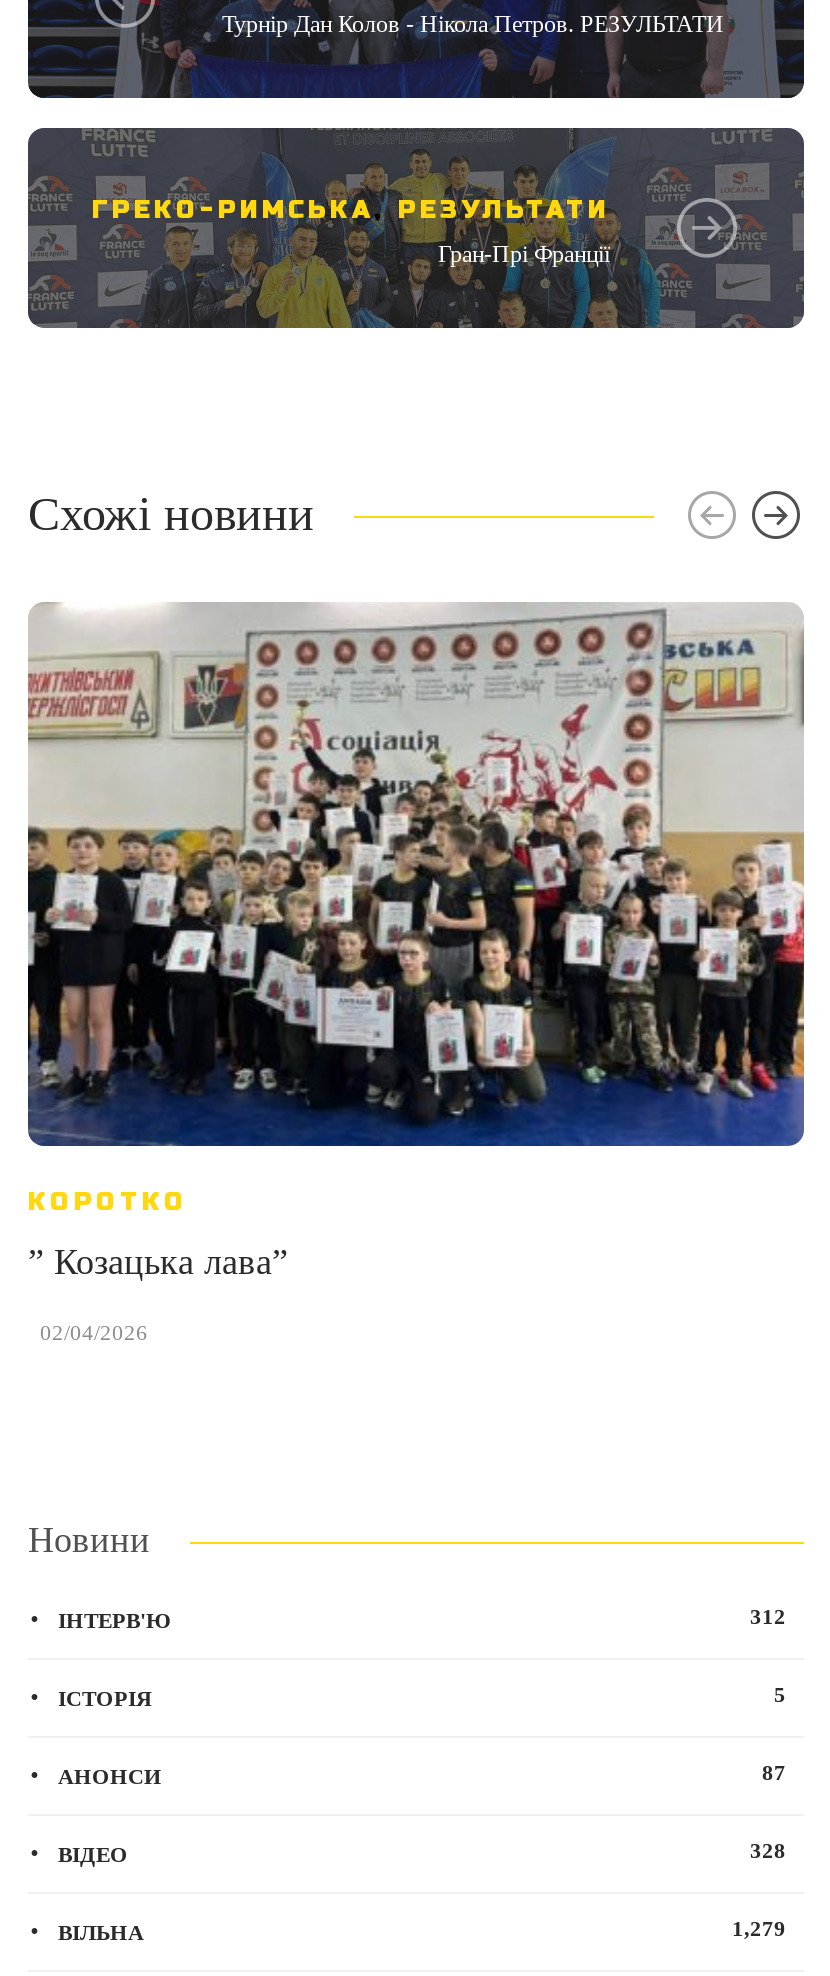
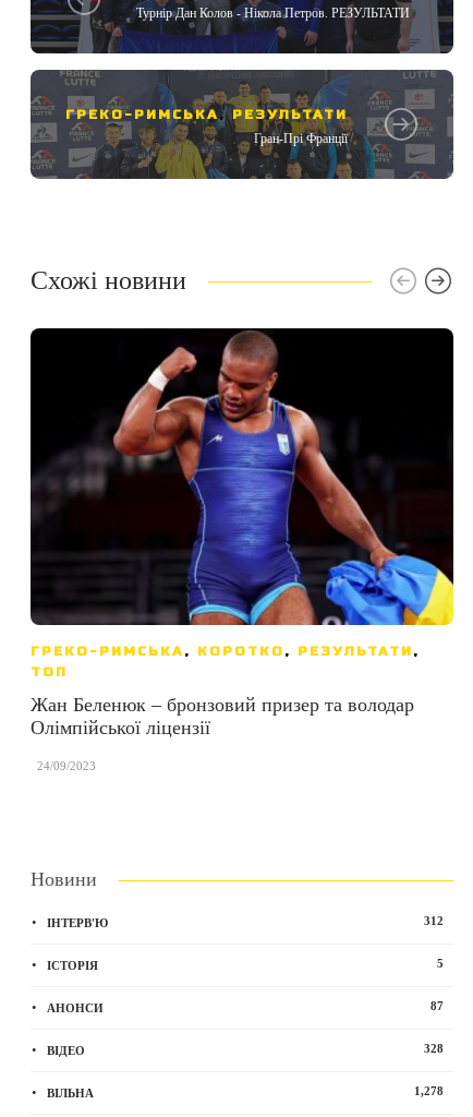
[26,602,806,1216] [image] | КОРОТКО -> [29,327,454,680] [image] | ГРЕКО-РИМСЬКА, КОРОТКО, РЕЗУЛЬТАТИ, | ТОП
[28,1242,288,1282] ” Козацька лава” -> [31,694,414,738] Жан Беленюк – бронзовий призер та володар | Олімпійської ліцензії
[28,1320,148,1344] , 02/04/2026 -> [31,759,96,772] , 24/09/2023
[732,1916,786,1940] 1,279 -> [414,1084,444,1097] 1,278

